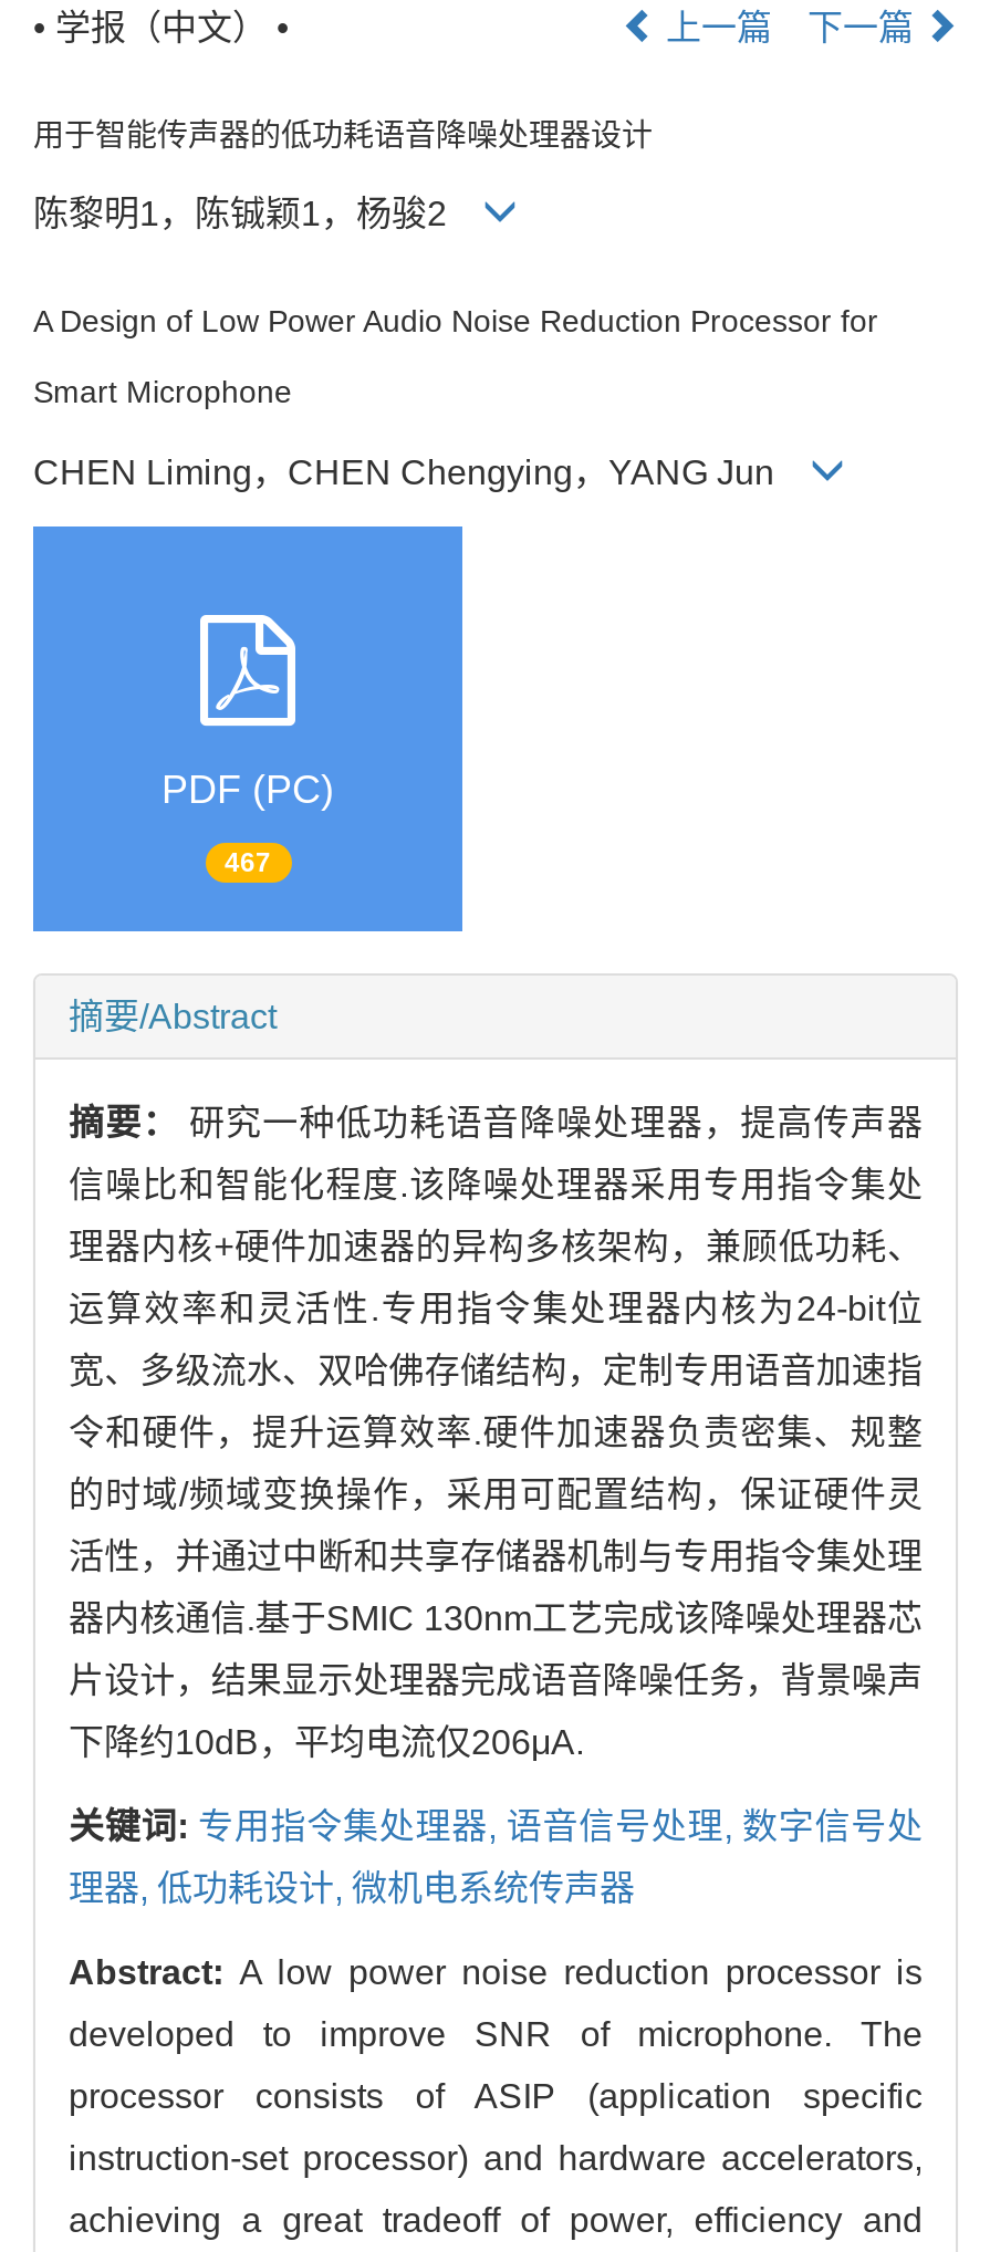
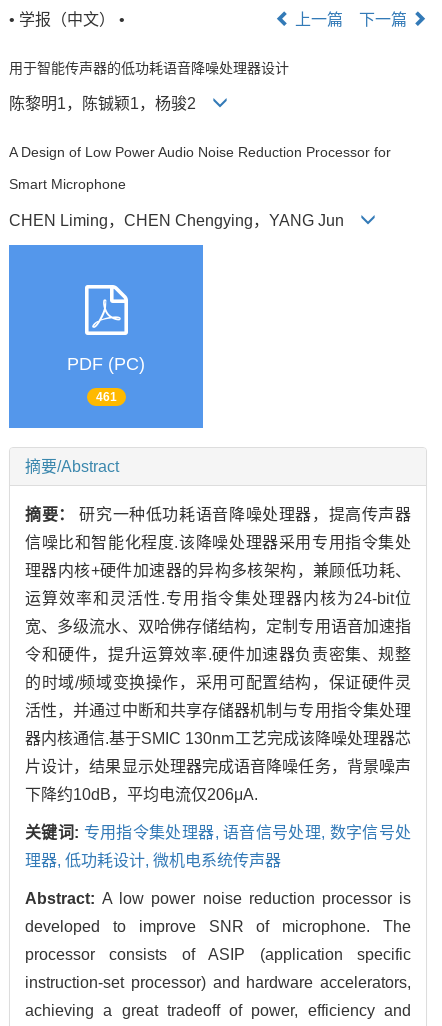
[225,847,271,878] 467 -> [95,390,116,404] 461

